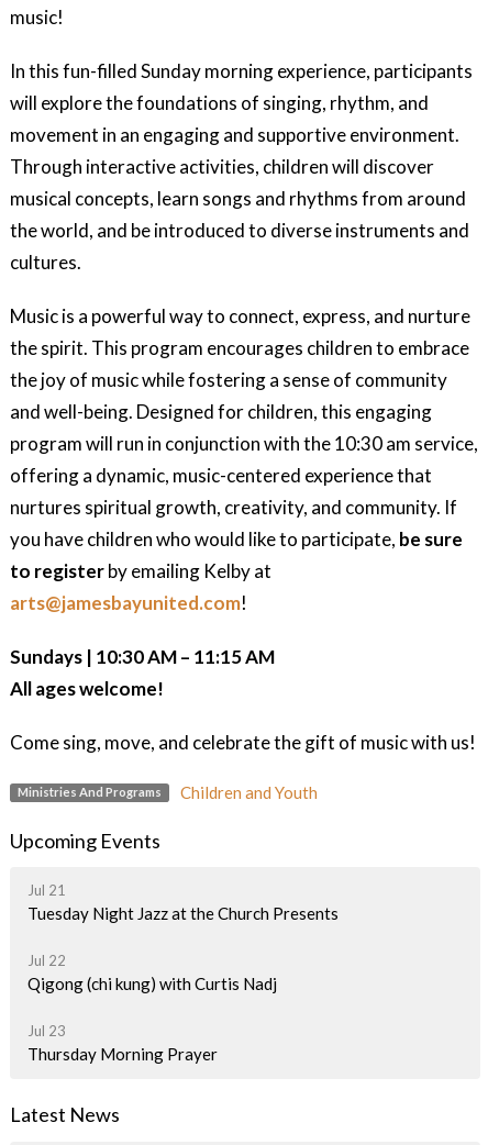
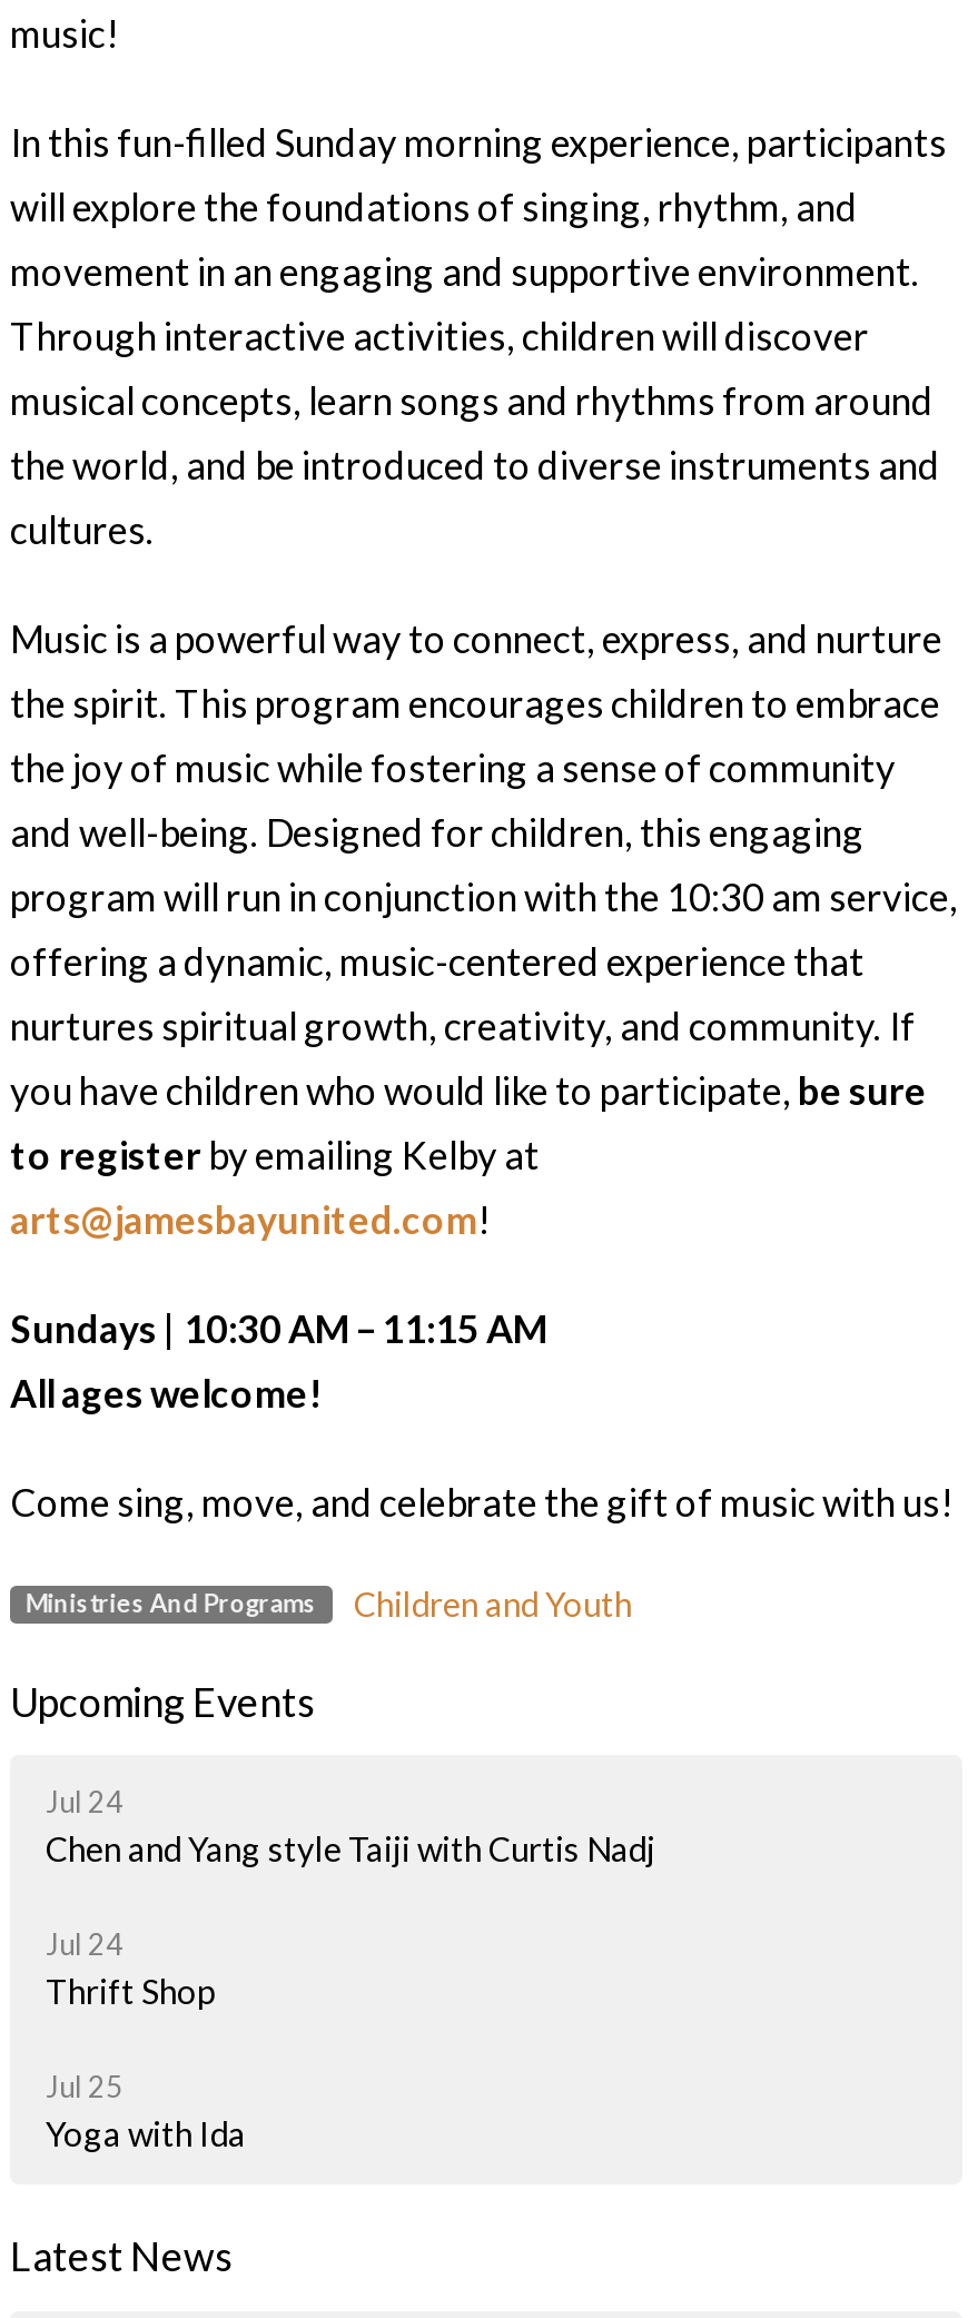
[27,882,339,923] Jul 21 | Tuesday Night Jazz at the Church Presents -> [46,1785,655,1869] Jul 24 | Chen and Yang style Taiji with Curtis Nadj
[27,952,277,994] Jul 22 | Qigong (chi kung) with Curtis Nadj -> [46,1927,215,2012] Jul 24 | Thrift Shop
[27,1022,218,1064] Jul 23 | Thursday Morning Prayer -> [46,2069,246,2154] Jul 25 | Yoga with Ida

